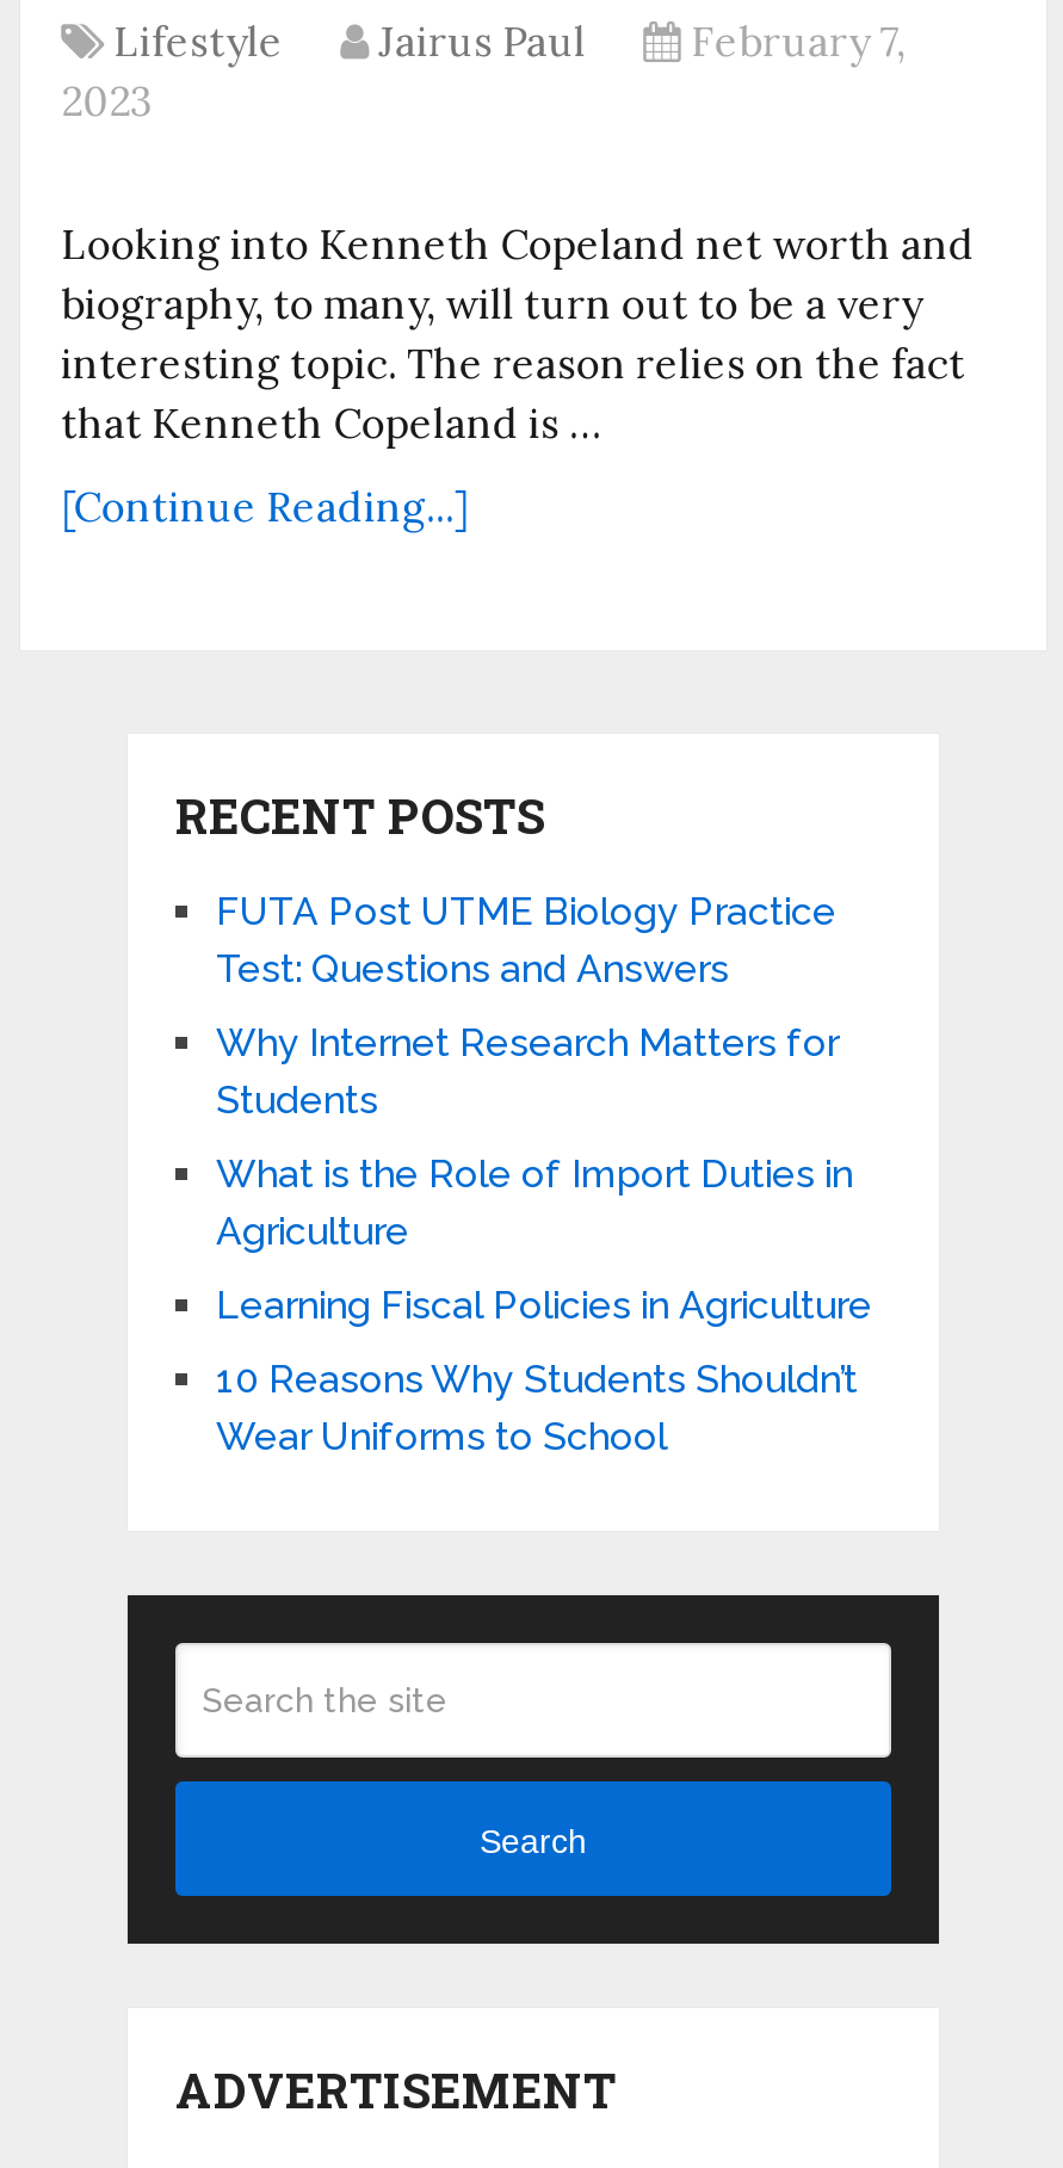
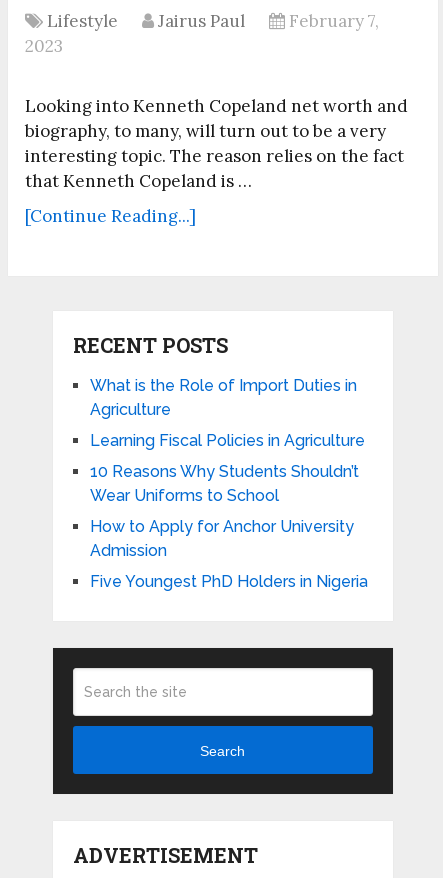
[216,890,839,1123] FUTA Post UTME Biology Practice | Test: Questions and Answers | Why Internet Research Matters for | Students -> none
moved [216,1152,872,1460] -> [90,376,365,505]: What is the Role of Import Duties in | Agriculture | Learning Fiscal Policies in Agriculture | 10 Reasons Why Students Shouldn’t | Wear Uniforms to School
none -> [90,517,368,591] How to Apply for Anchor University | Admission | Five Youngest PhD Holders in Nigeria

